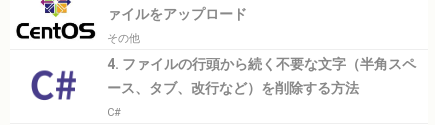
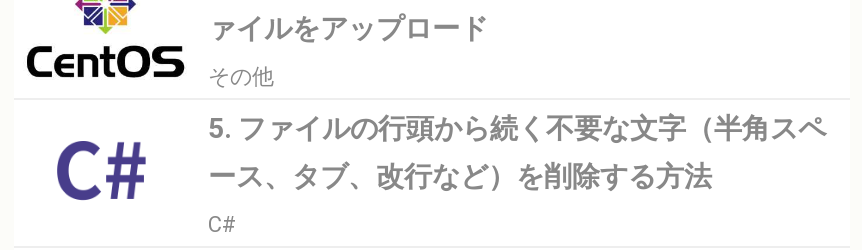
[107,56,416,72] 4. ファイルの行頭から続く不要な文字（半角スペ -> [208,112,826,144] 5. ファイルの行頭から続く不要な文字（半角スペ

